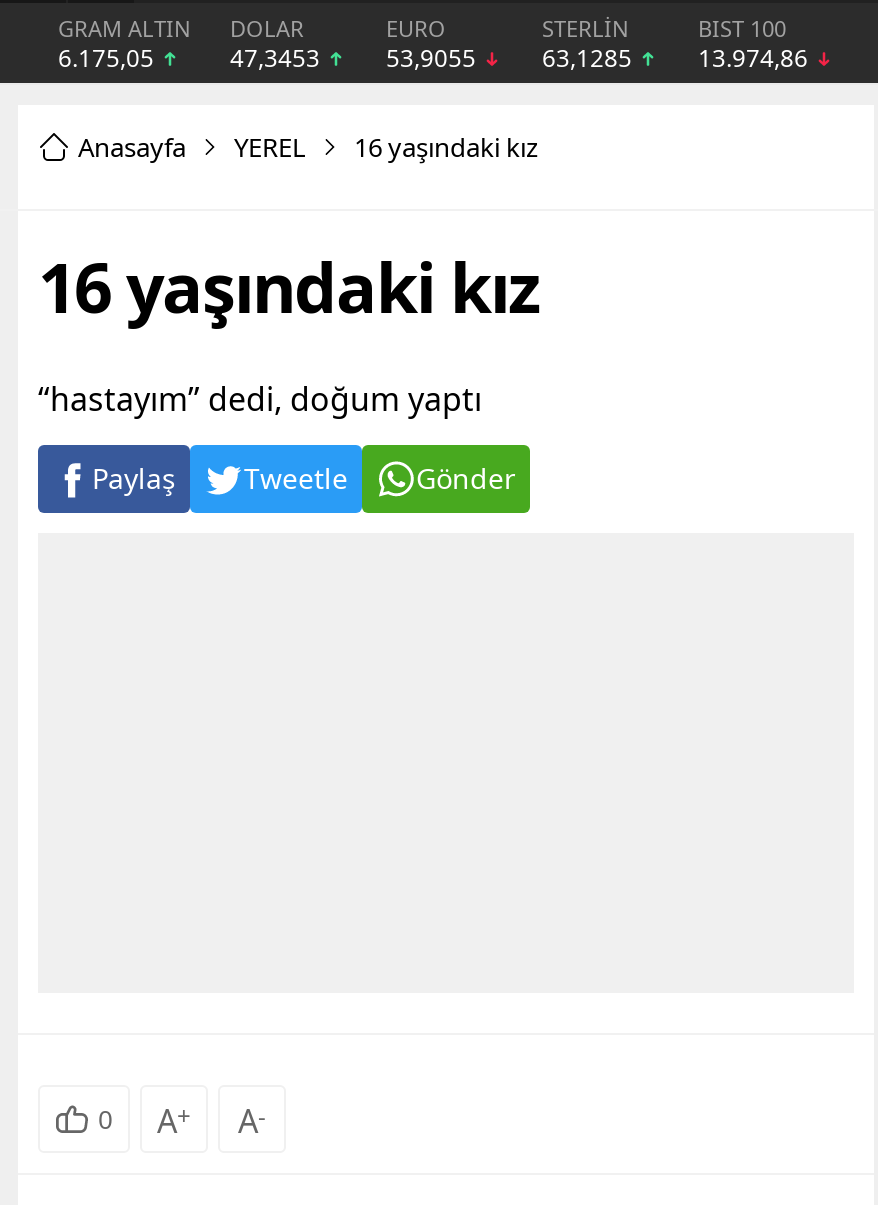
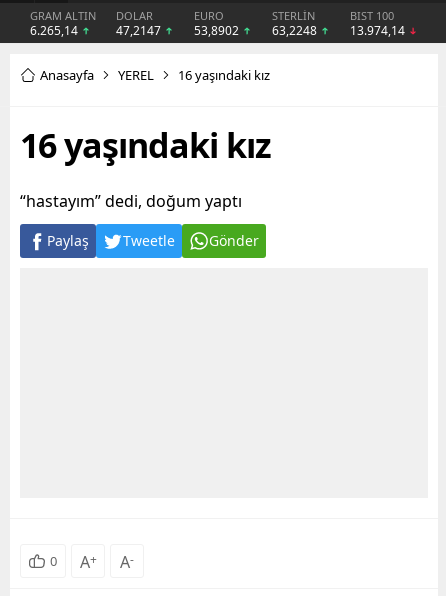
[58,41,160,75] 6.175,05 -> [30,22,81,39] 6.265,14
[230,41,326,75] 47,3453 -> [116,22,164,39] 47,2147
[386,41,482,75] 53,9055 -> [194,22,242,39] 53,8902
[542,41,638,75] 63,1285 -> [272,22,320,39] 63,2248
[698,41,814,75] 13.974,86 -> [350,22,408,39] 13.974,14

